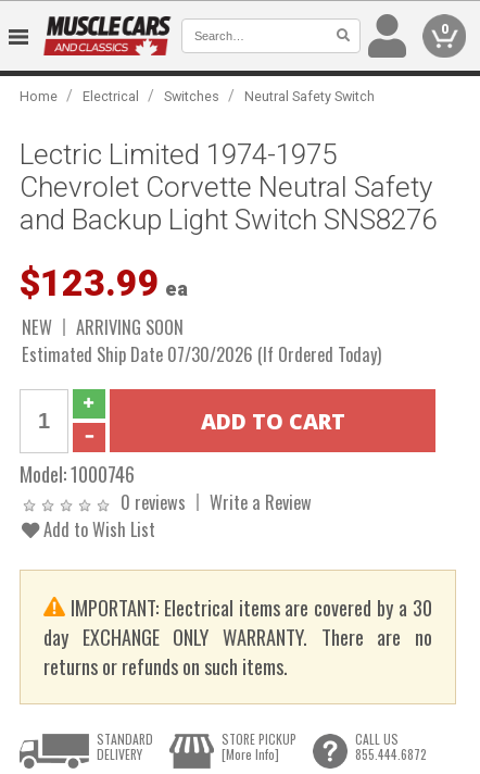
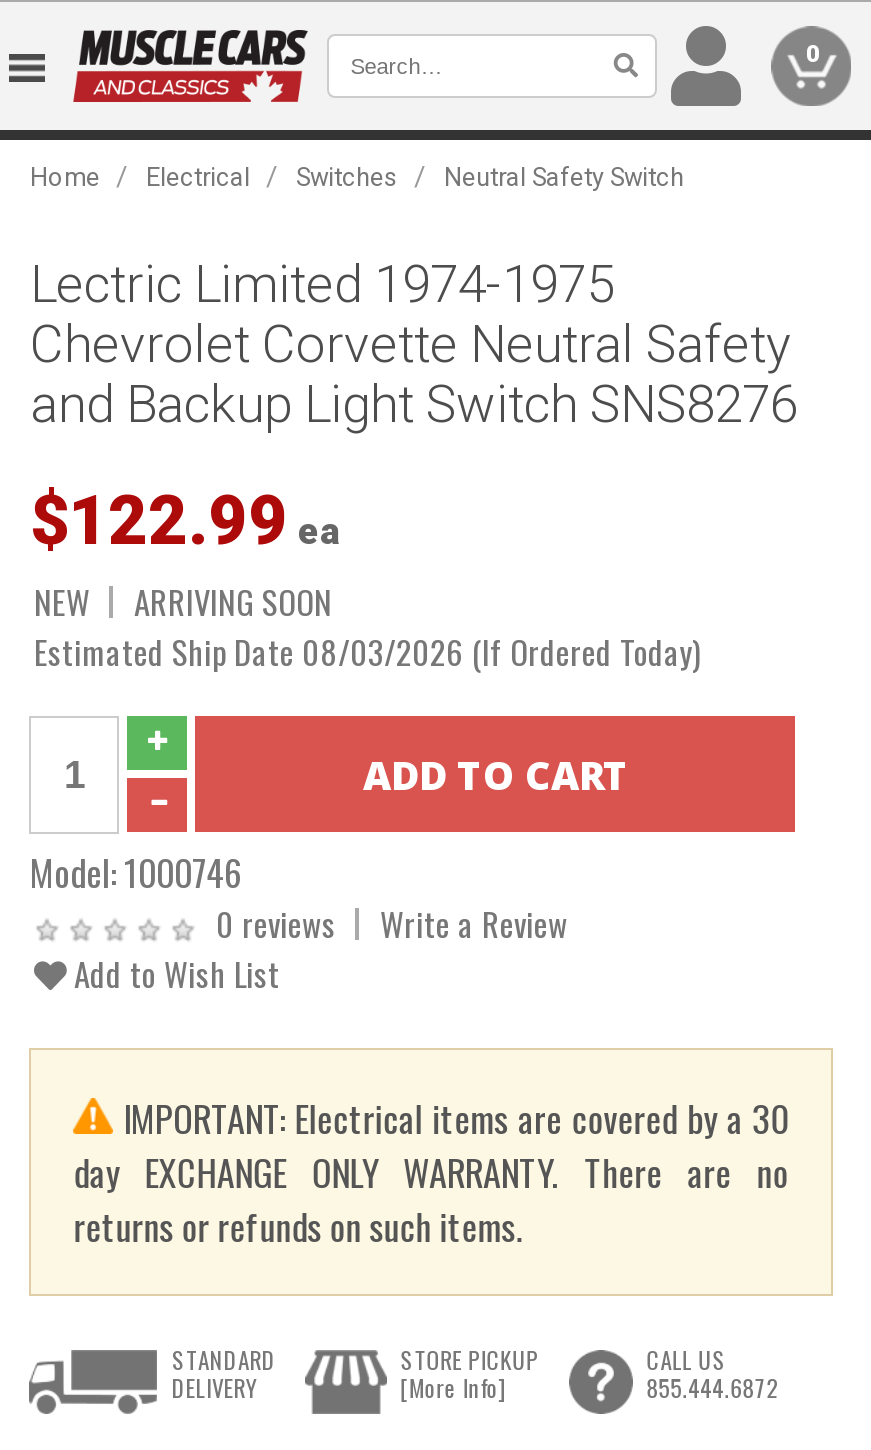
[20,262,188,304] $123.99 ea -> [30,482,340,560] $122.99 ea
[22,340,382,367] Estimated Ship Date 07/30/2026 (If Ordered Today) -> [34,626,700,676] Estimated Ship Date 08/03/2026 (If Ordered Today)

